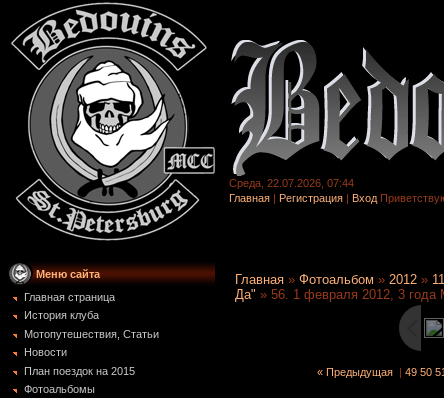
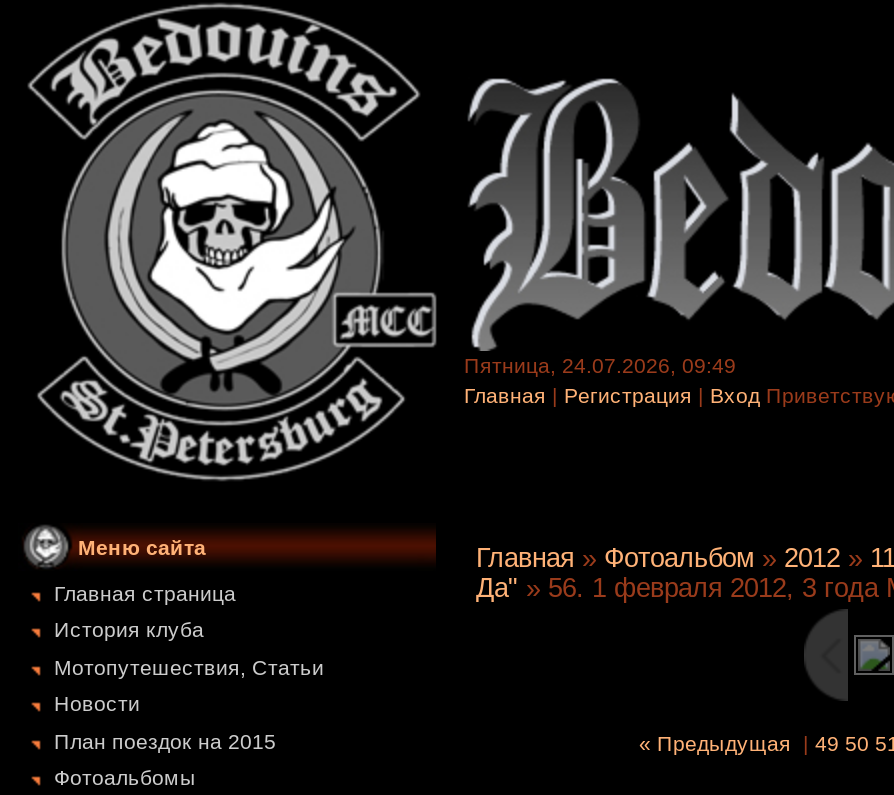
[229,177,354,189] Среда, 22.07.2026, 07:44 -> [464,353,736,377] Пятница, 24.07.2026, 09:49

